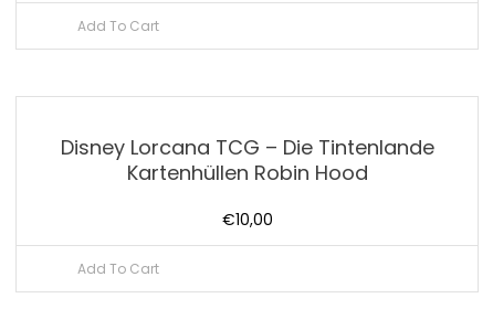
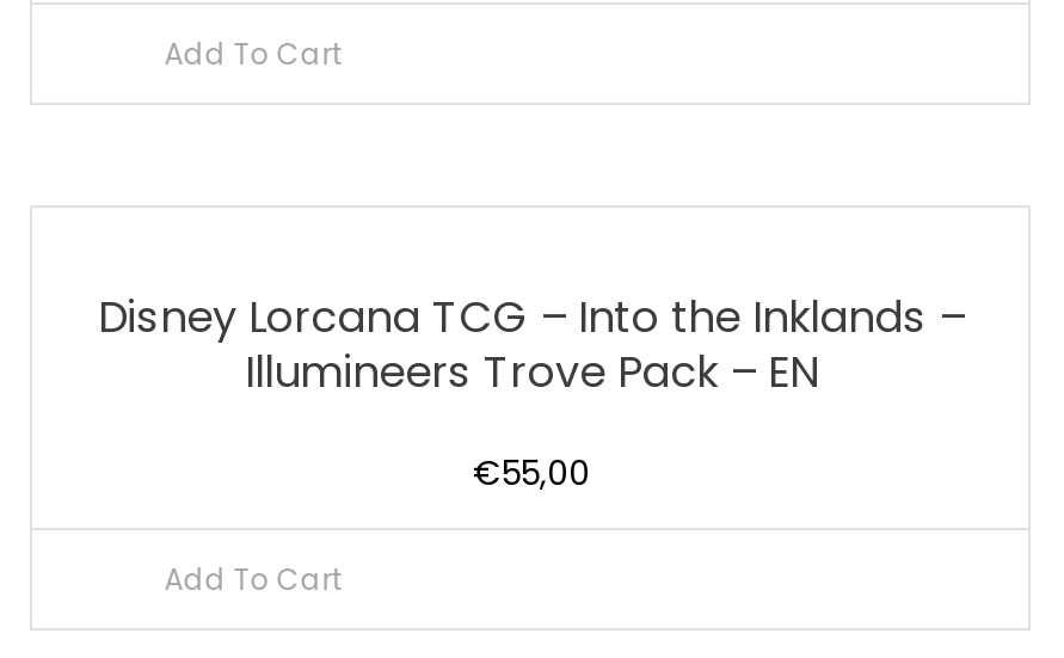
[61,133,434,186] Disney Lorcana TCG – Die Tintenlande | Kartenhüllen Robin Hood -> [98,285,965,400] Disney Lorcana TCG – Into the Inklands – | Illumineers Trove Pack – EN
[222,208,273,230] €10,00 -> [473,448,590,496] €55,00

